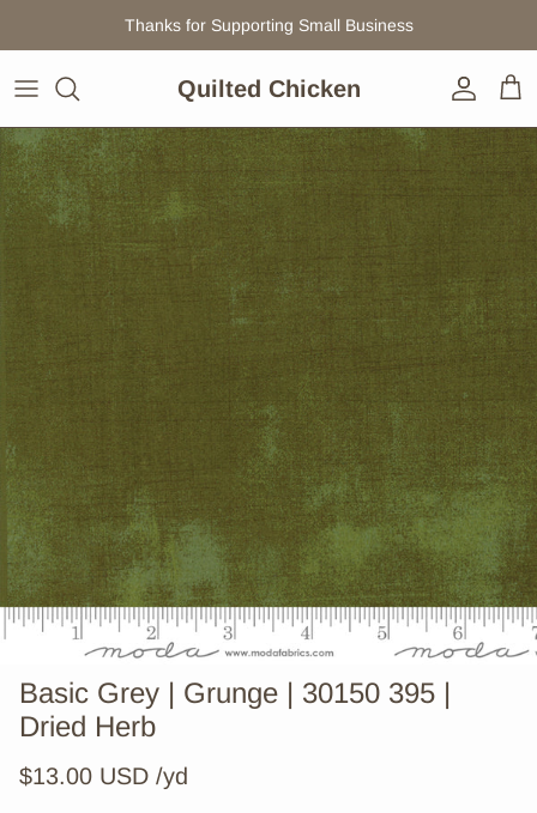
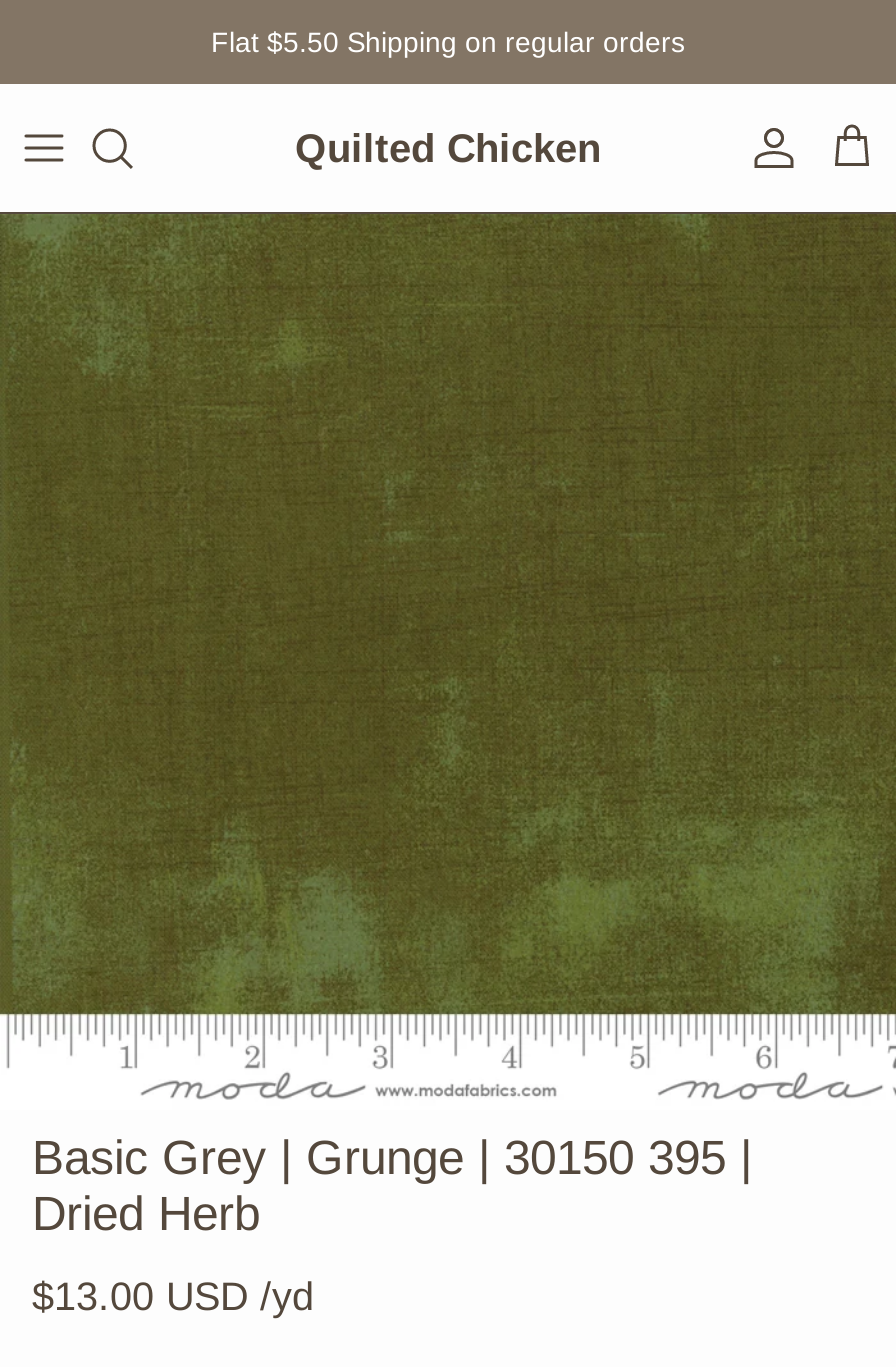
[124,16,413,35] Thanks for Supporting Small Business -> [211,26,685,58] Flat $5.50 Shipping on regular orders

